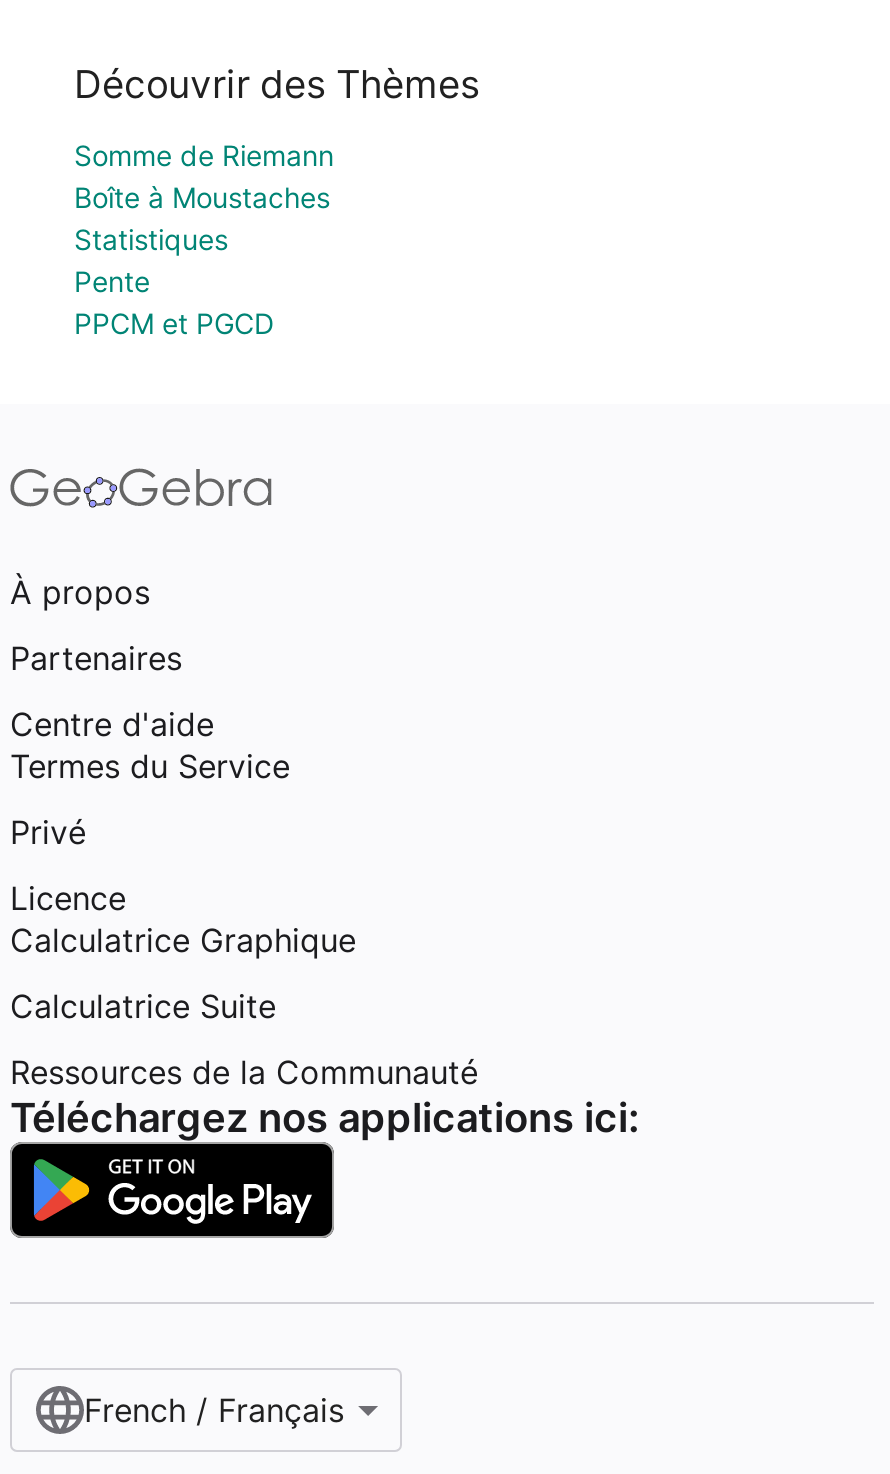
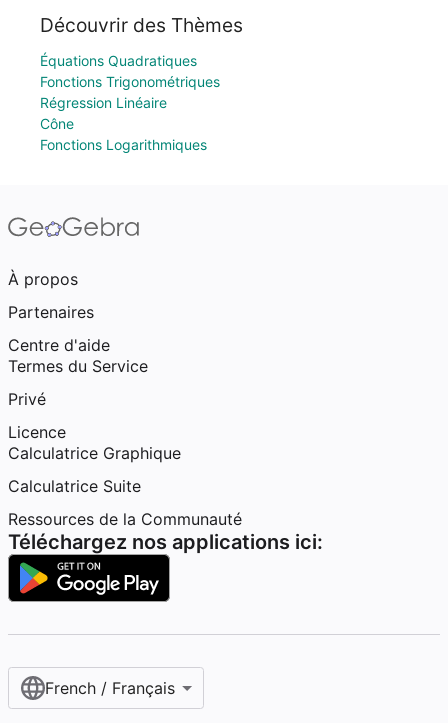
[74,138,334,340] Somme de Riemann | Boîte à Moustaches | Statistiques | Pente | PPCM et PGCD -> [40,52,220,153] Équations Quadratiques | Fonctions Trigonométriques | Régression Linéaire | Cône | Fonctions Logarithmiques

